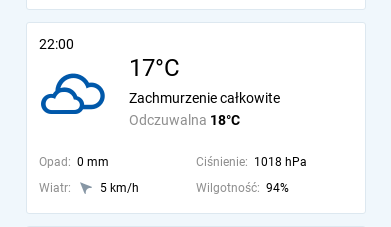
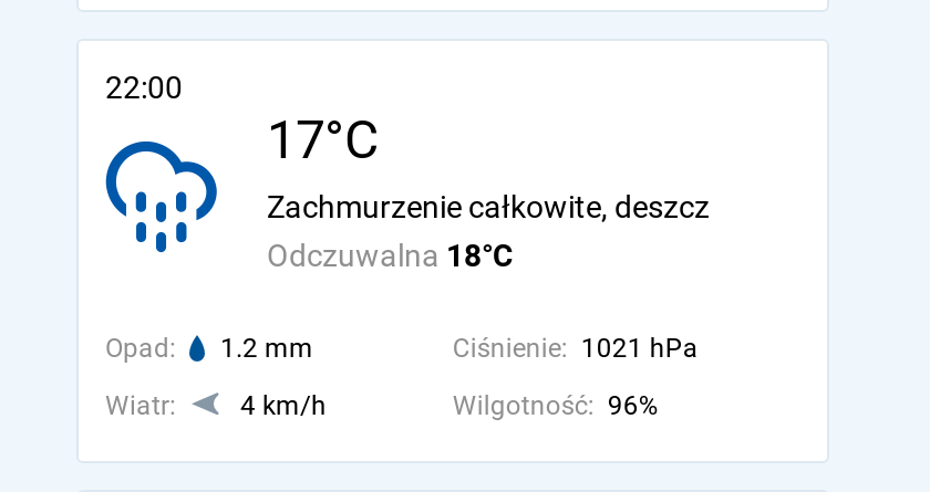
[39,68,280,119] [image] | Zachmurzenie całkowite -> [103,138,710,255] [image] | Zachmurzenie całkowite, deszcz
[39,155,307,169] Opad: 0 mm | Ciśnienie: 1018 hPa -> [105,333,698,364] Opad: | 1.2 mm | Ciśnienie: 1021 hPa
[100,181,139,195] 5 km/h -> [240,390,327,421] 4 km/h
[196,181,289,195] Wilgotność: 94% -> [453,390,659,421] Wilgotność: 96%

